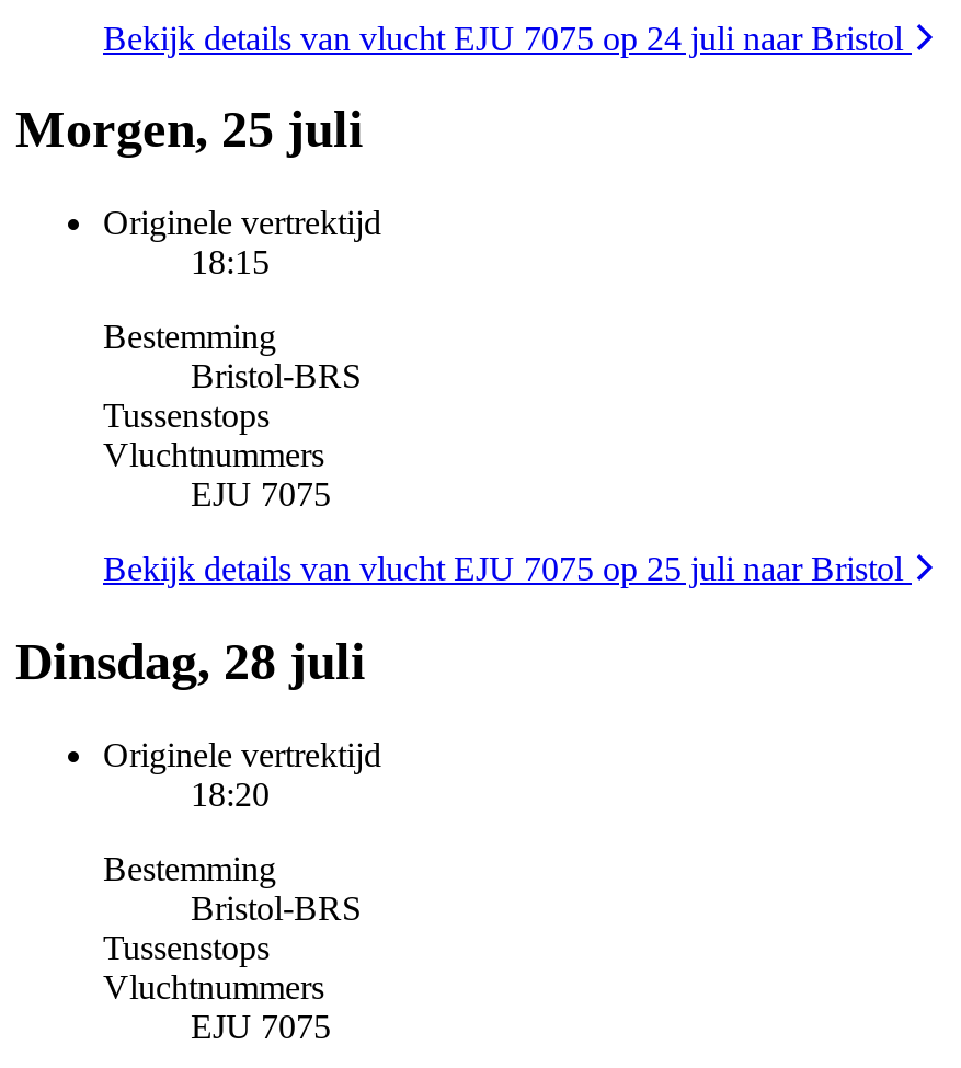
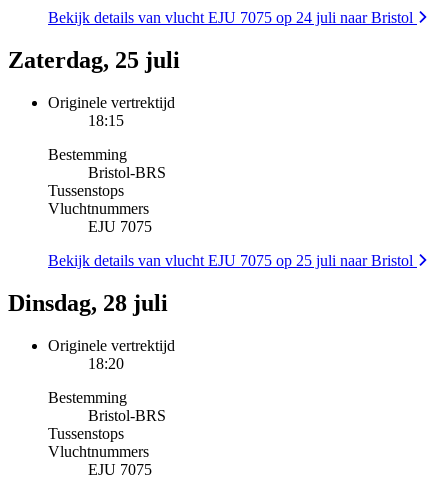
[15,102,364,159] Morgen, 25 juli -> [8,47,180,73] Zaterdag, 25 juli

